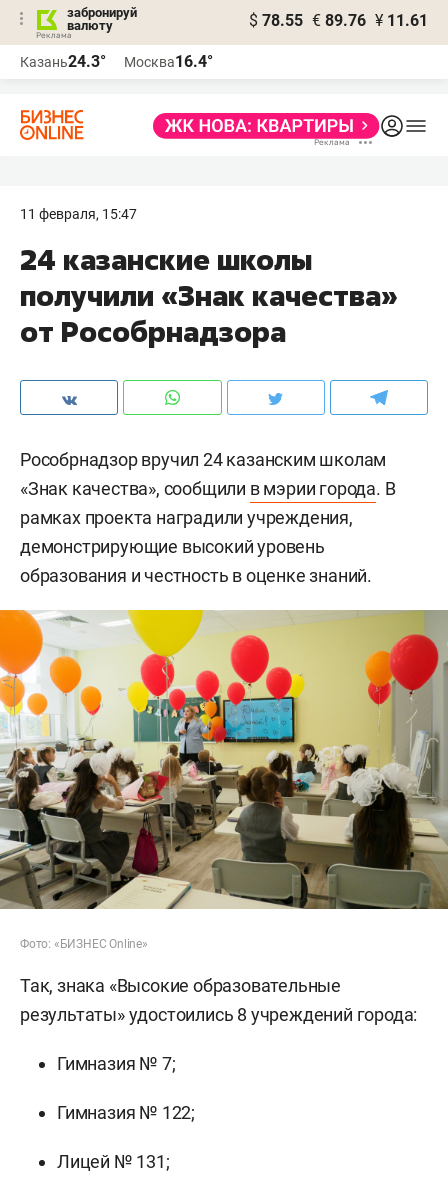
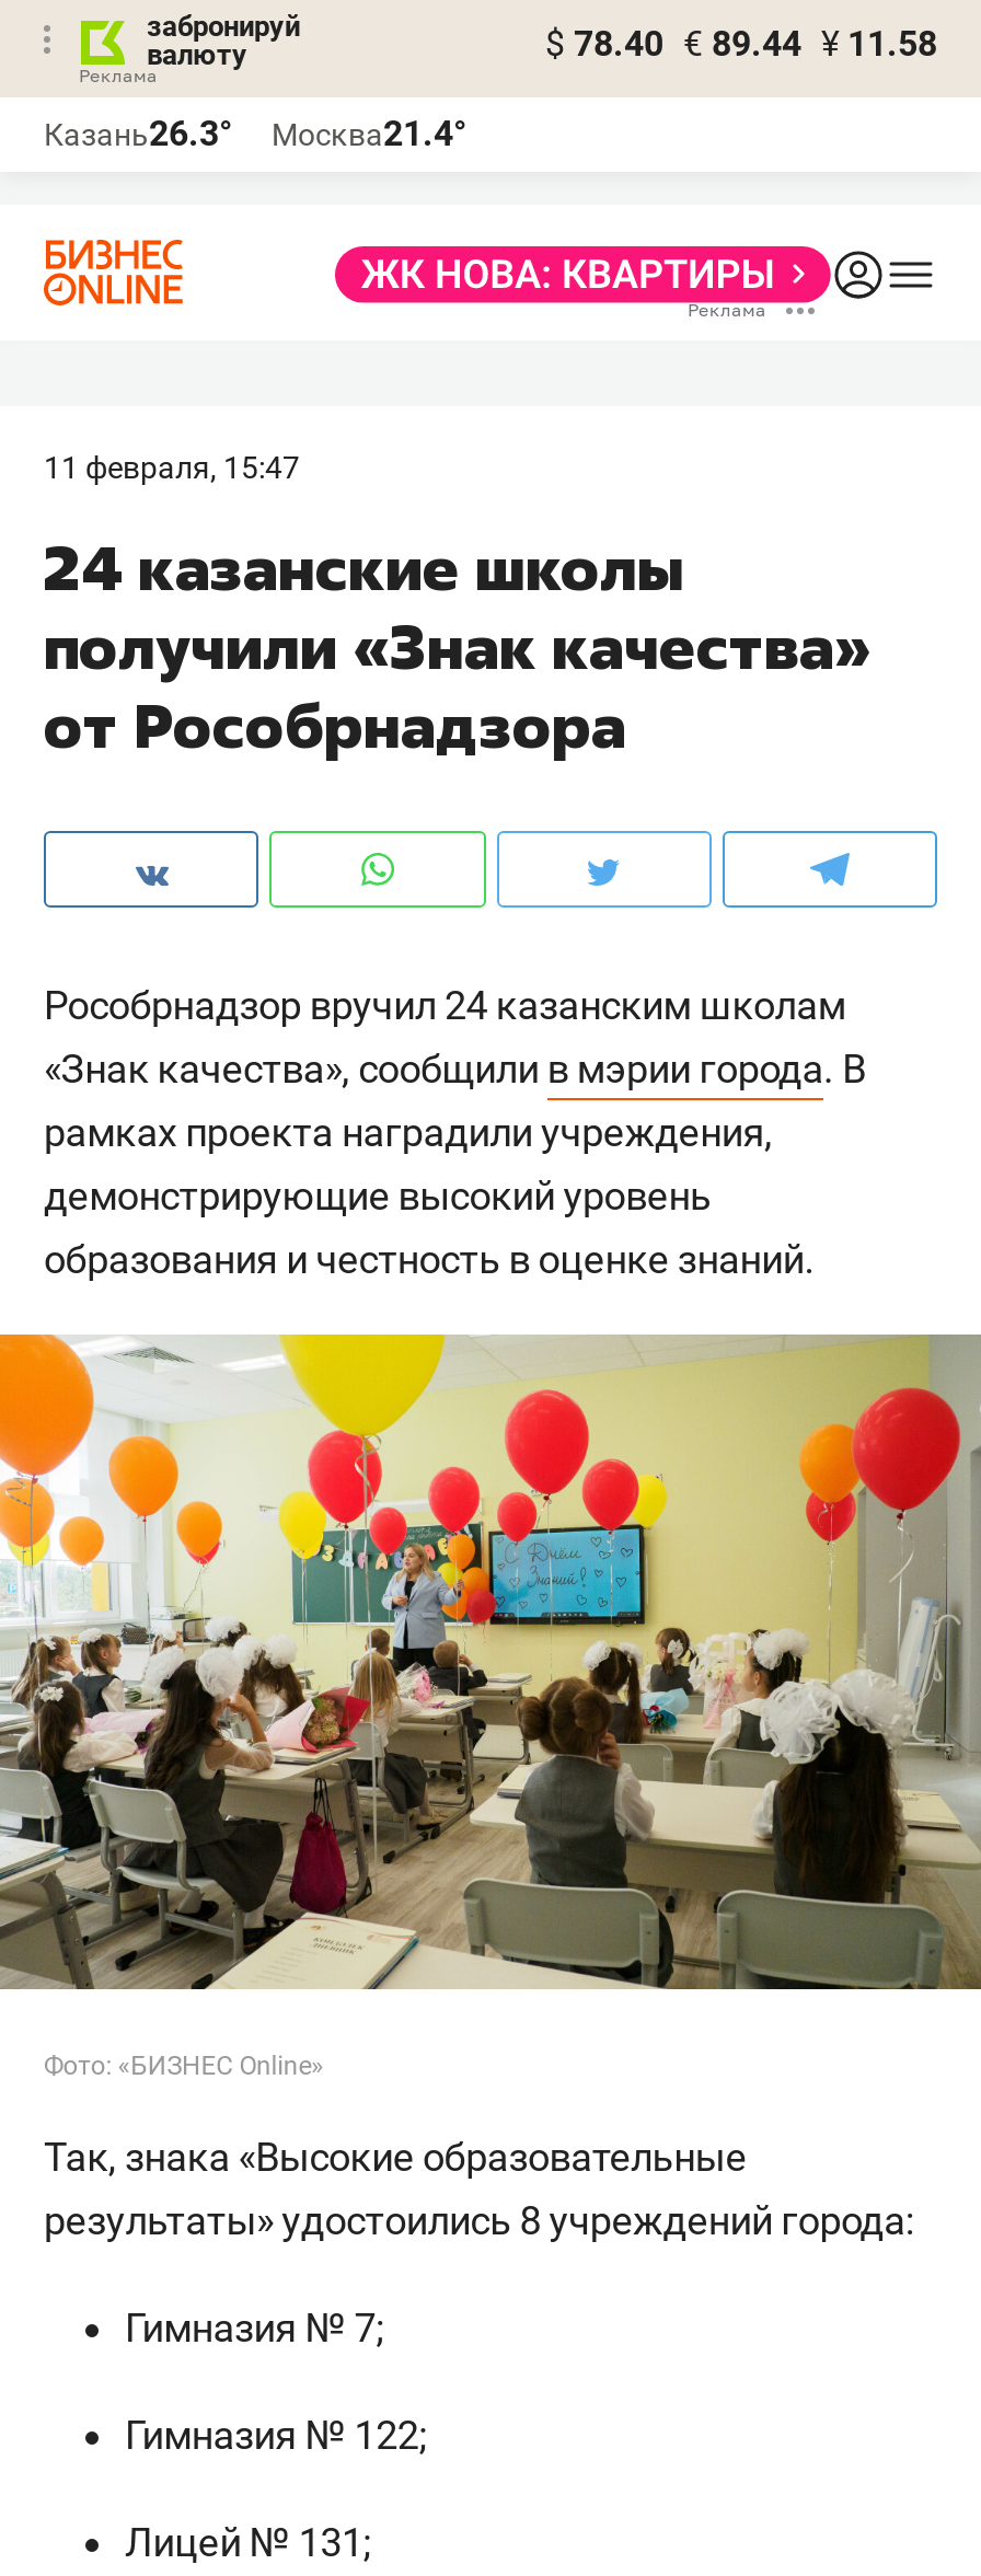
[249,11,428,30] $ 78.55 € 89.76 ¥ 11.61 -> [545,23,937,65] $ 78.40 € 89.44 ¥ 11.58
[20,52,106,71] Казань24.3° -> [44,113,232,154] Казань26.3°
[124,52,213,71] Москва16.4° -> [272,113,466,154] Москва21.4°

